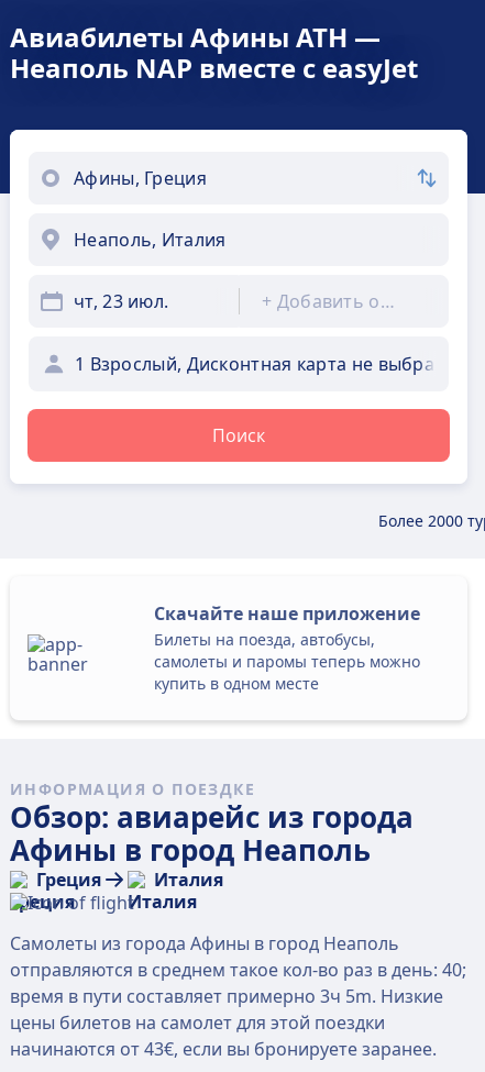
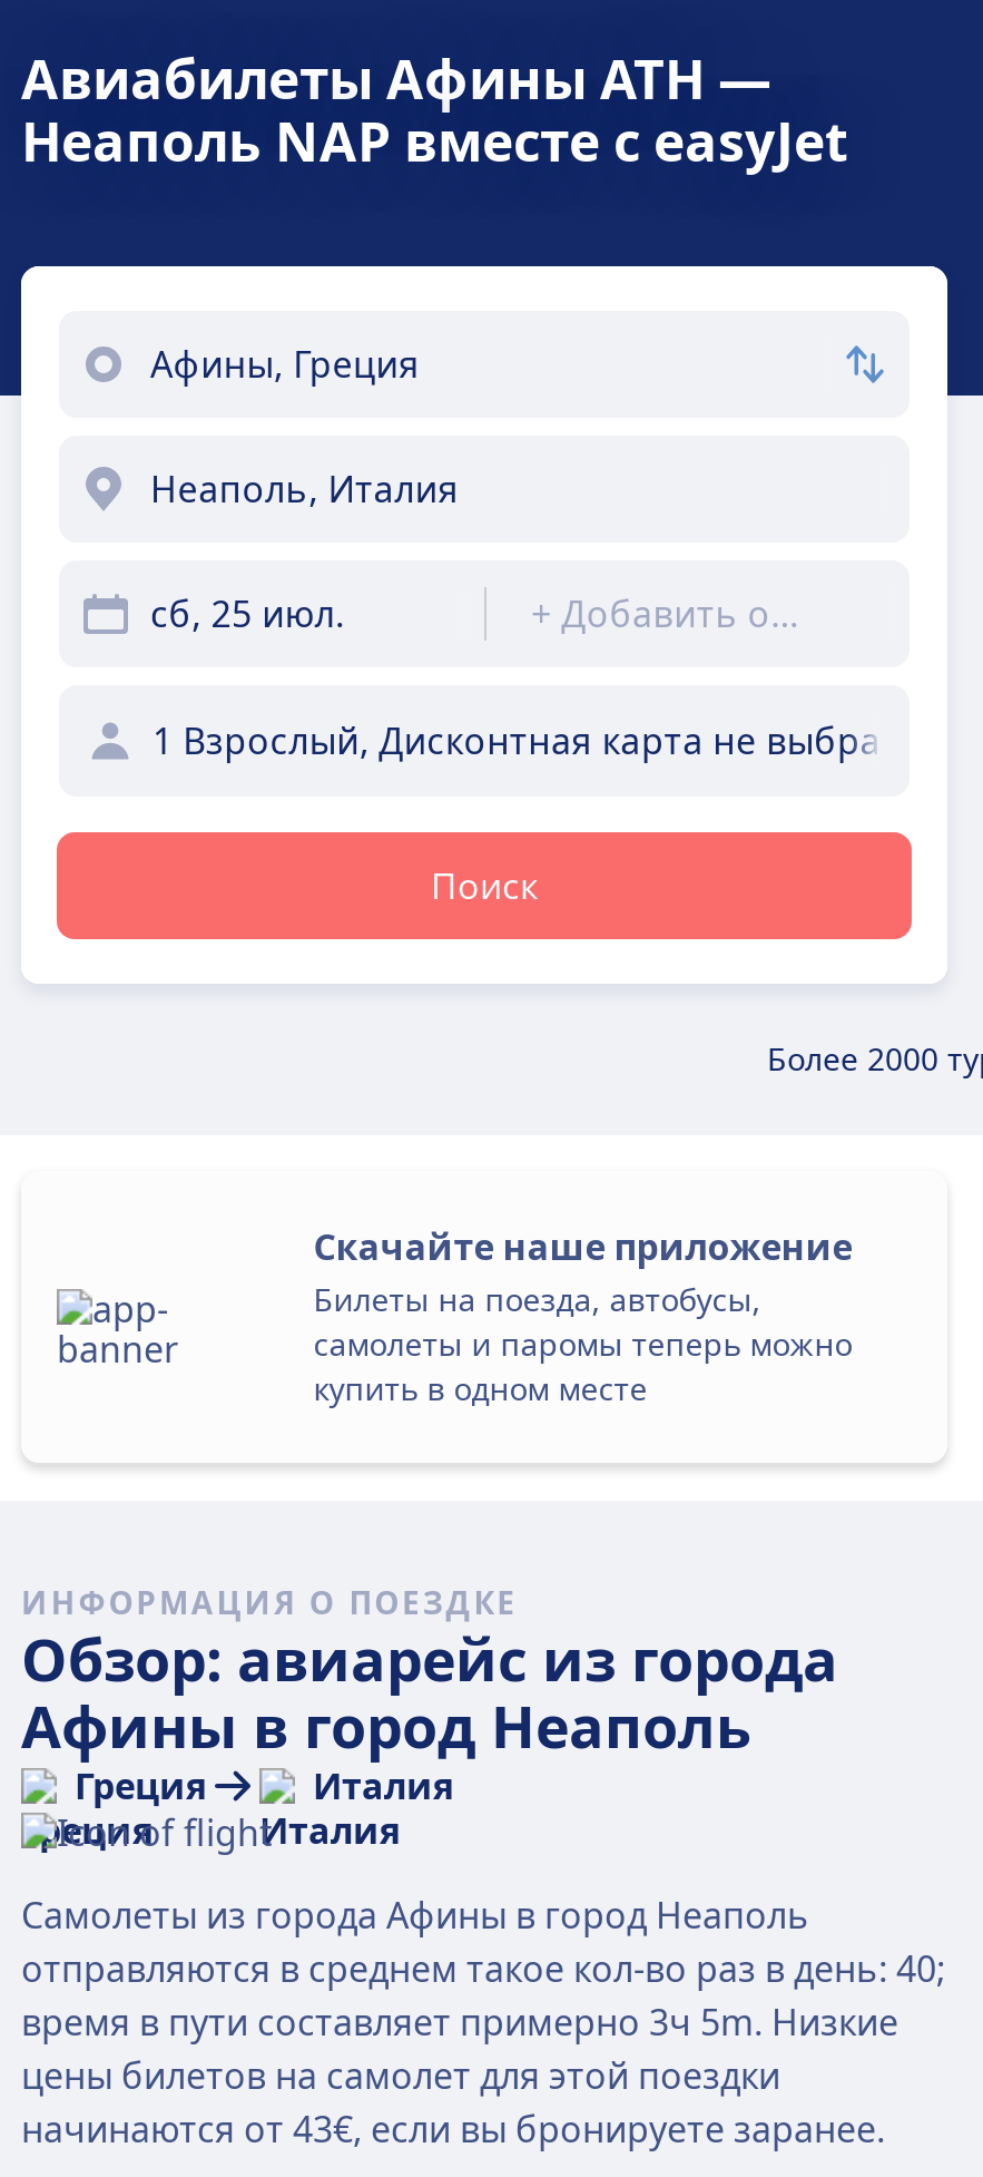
[74,289,169,313] чт, 23 июл. -> [150,589,345,638] сб, 25 июл.

